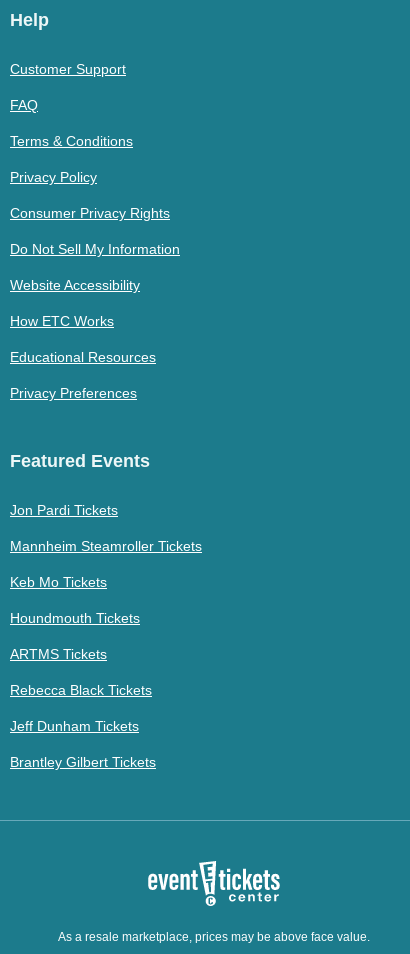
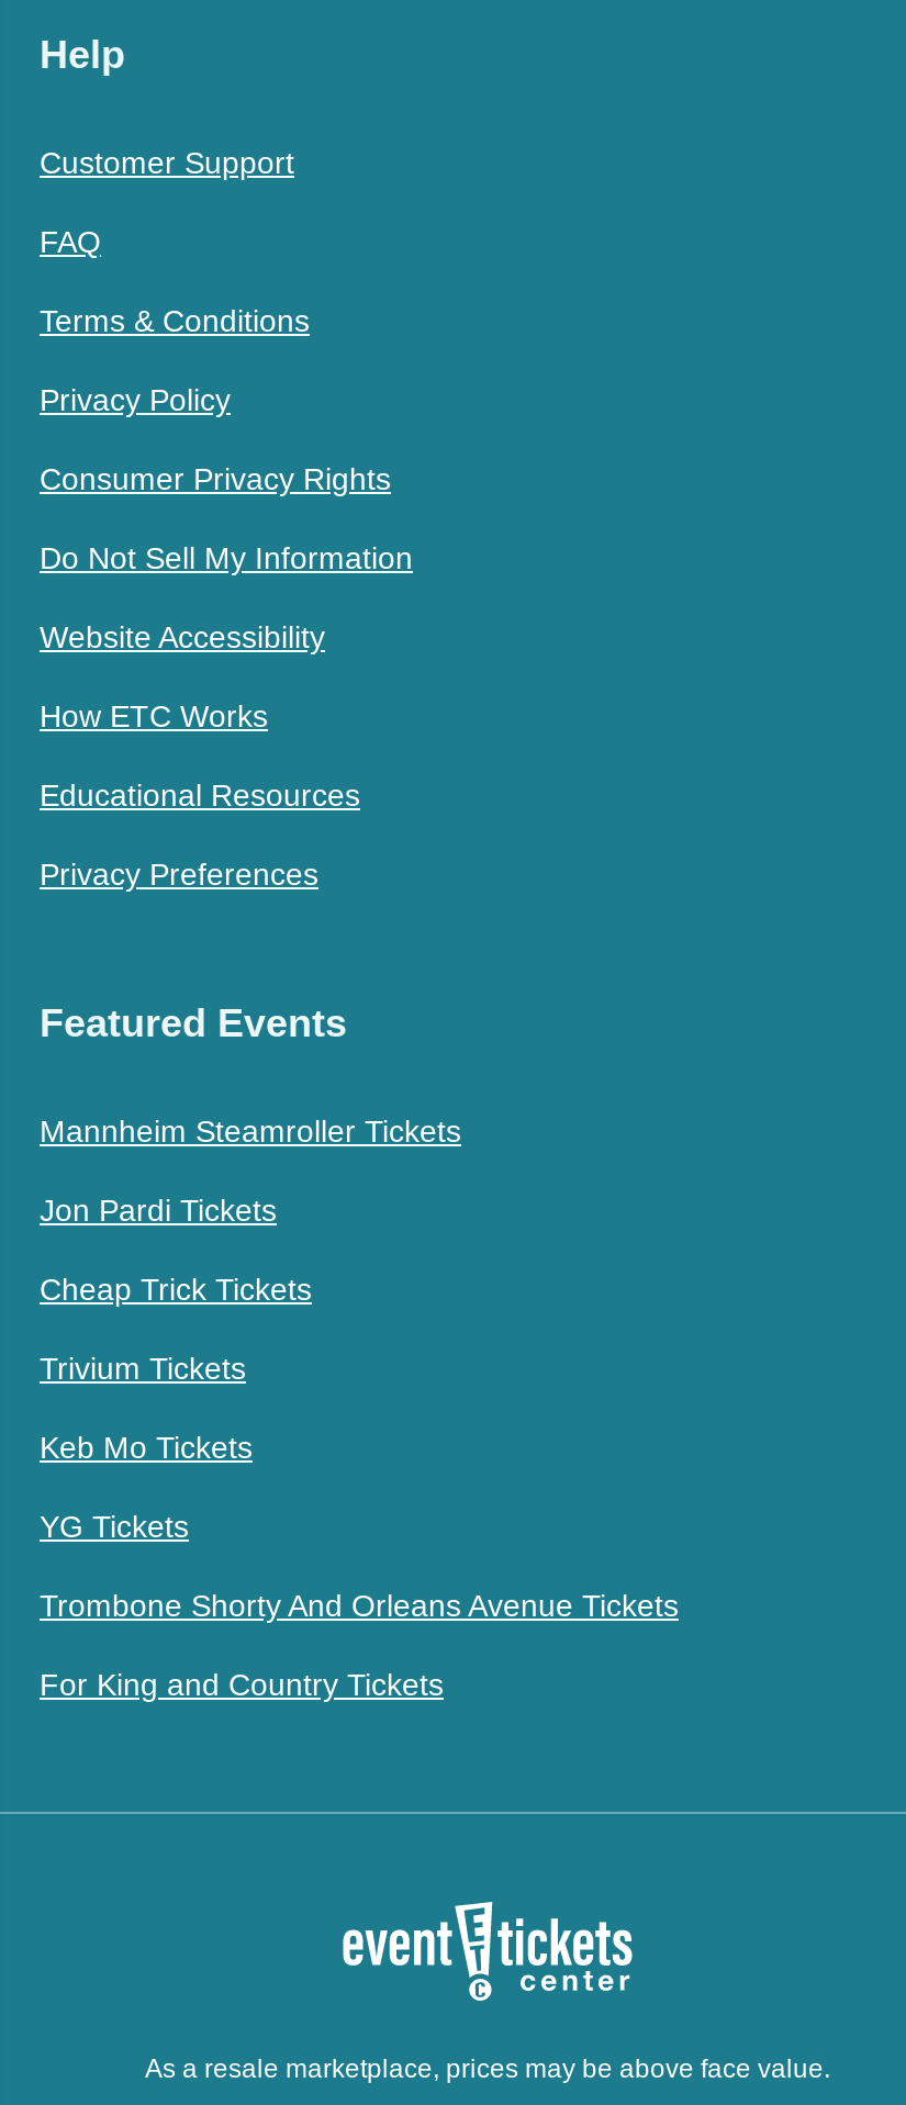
moved [10,501,118,517] -> [40,1191,277,1227]: Jon Pardi Tickets
none -> [40,1270,312,1385] Cheap Trick Tickets | Trivium Tickets
moved [10,537,202,553] -> [40,1112,461,1147]: Mannheim Steamroller Tickets
moved [10,573,107,589] -> [40,1429,253,1464]: Keb Mo Tickets
[10,609,156,769] Houndmouth Tickets | ARTMS Tickets | Rebecca Black Tickets | Jeff Dunham Tickets | Brantley Gilbert Tickets -> [40,1508,679,1701] YG Tickets | Trombone Shorty And Orleans Avenue Tickets | For King and Country Tickets

